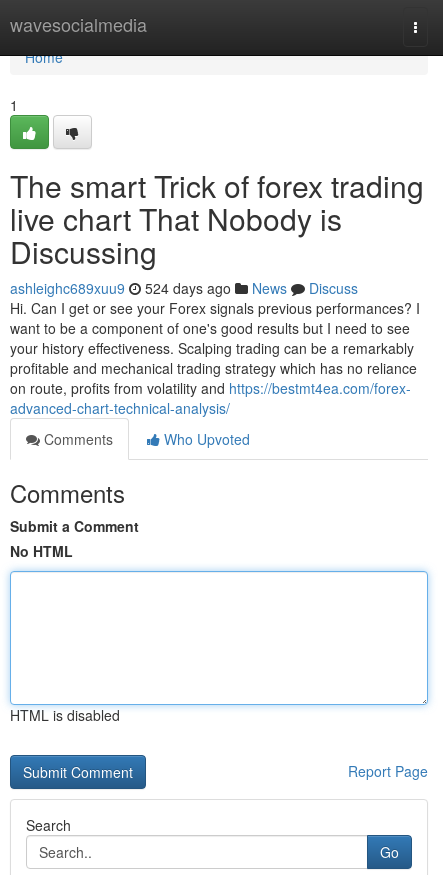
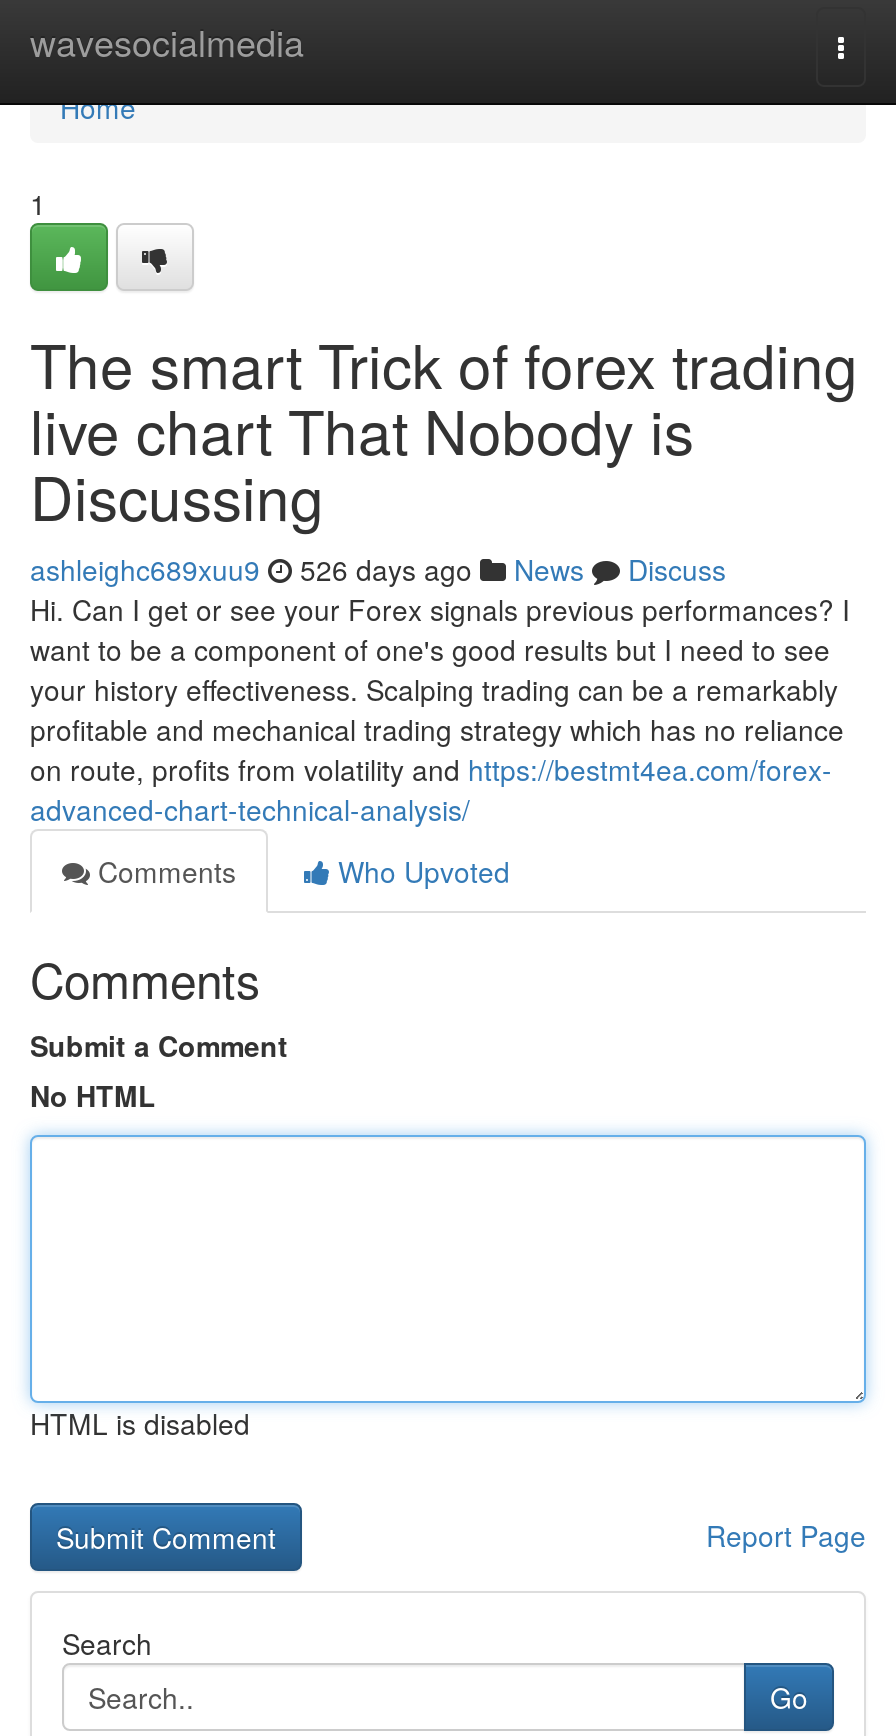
[10,278,358,298] ashleighc689xuu9 524 days ago News Discuss -> [30,549,726,589] ashleighc689xuu9 526 days ago News Discuss

